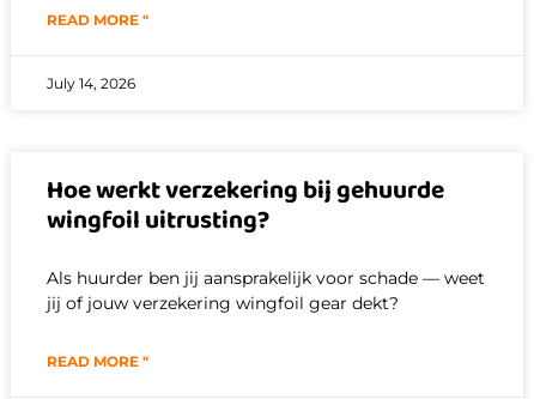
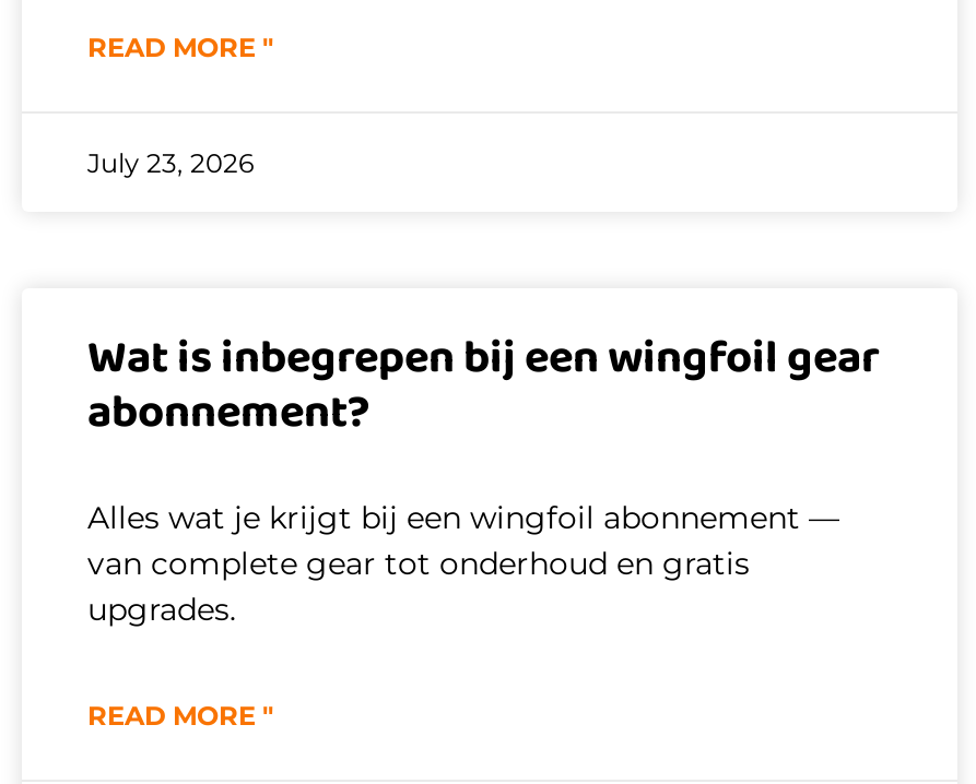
[47,74,135,92] July 14, 2026 -> [87,146,254,179] July 23, 2026
[47,170,444,241] Hoe werkt verzekering bij gehuurde | wingfoil uitrusting? -> [87,321,879,450] Wat is inbegrepen bij een wingfoil gear | abonnement?
[47,267,485,314] Als huurder ben jij aansprakelijk voor schade — weet | jij of jouw verzekering wingfoil gear dekt? -> [87,498,839,629] Alles wat je krijgt bij een wingfoil abonnement — | van complete gear tot onderhoud en gratis | upgrades.

